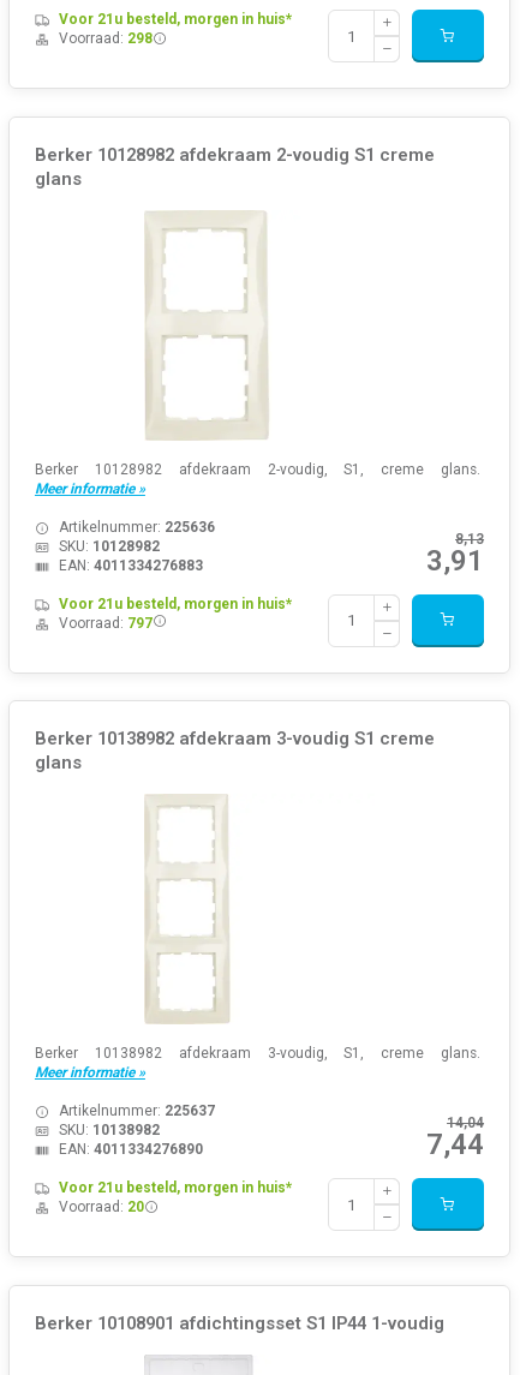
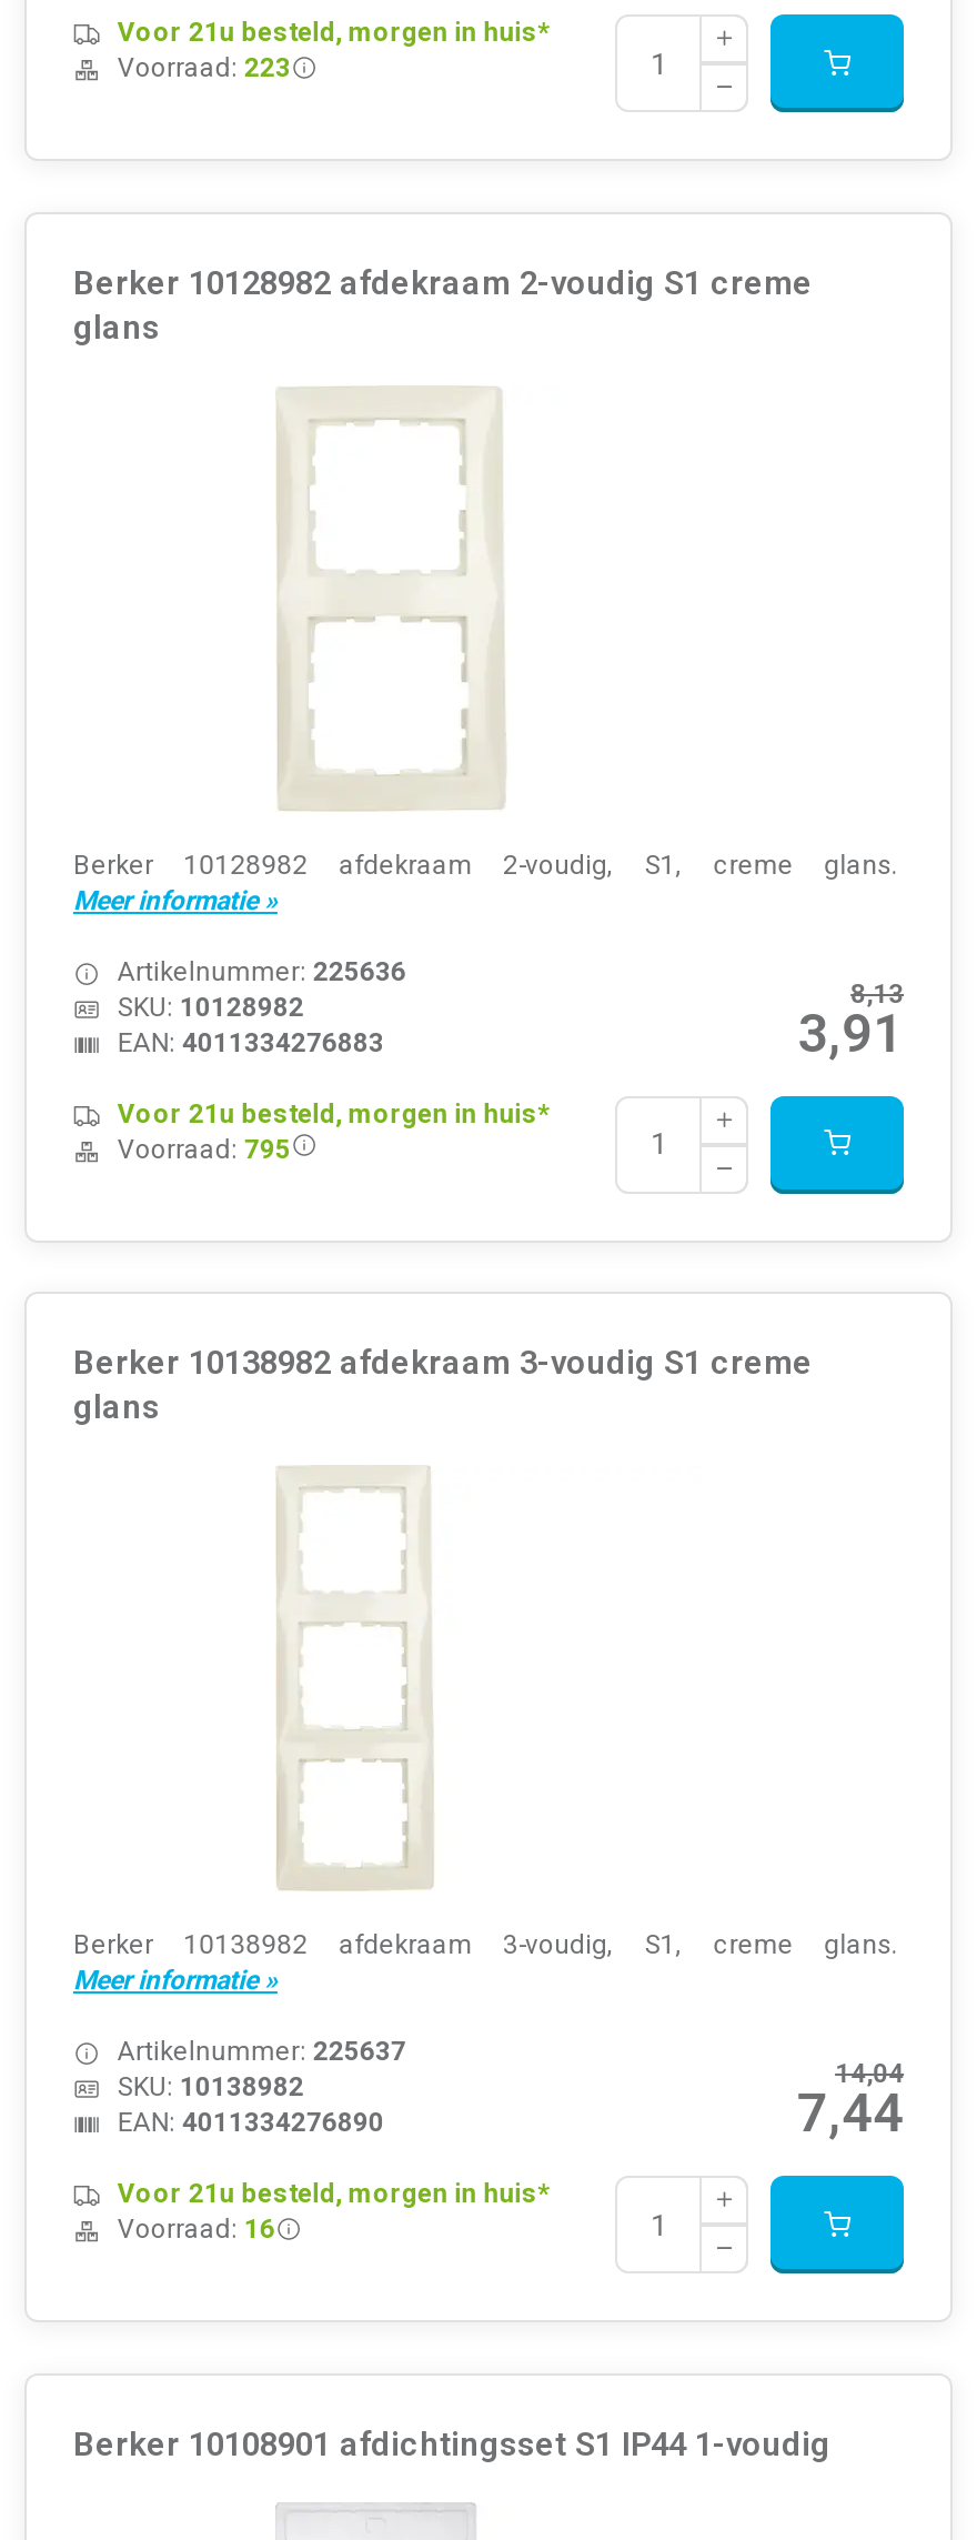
[59,31,152,47] Voorraad: 298 -> [117,53,290,84] Voorraad: 223
[59,615,152,631] Voorraad: 797 -> [117,1134,290,1165] Voorraad: 795
[59,1199,144,1216] Voorraad: 20 -> [117,2214,275,2245] Voorraad: 16

